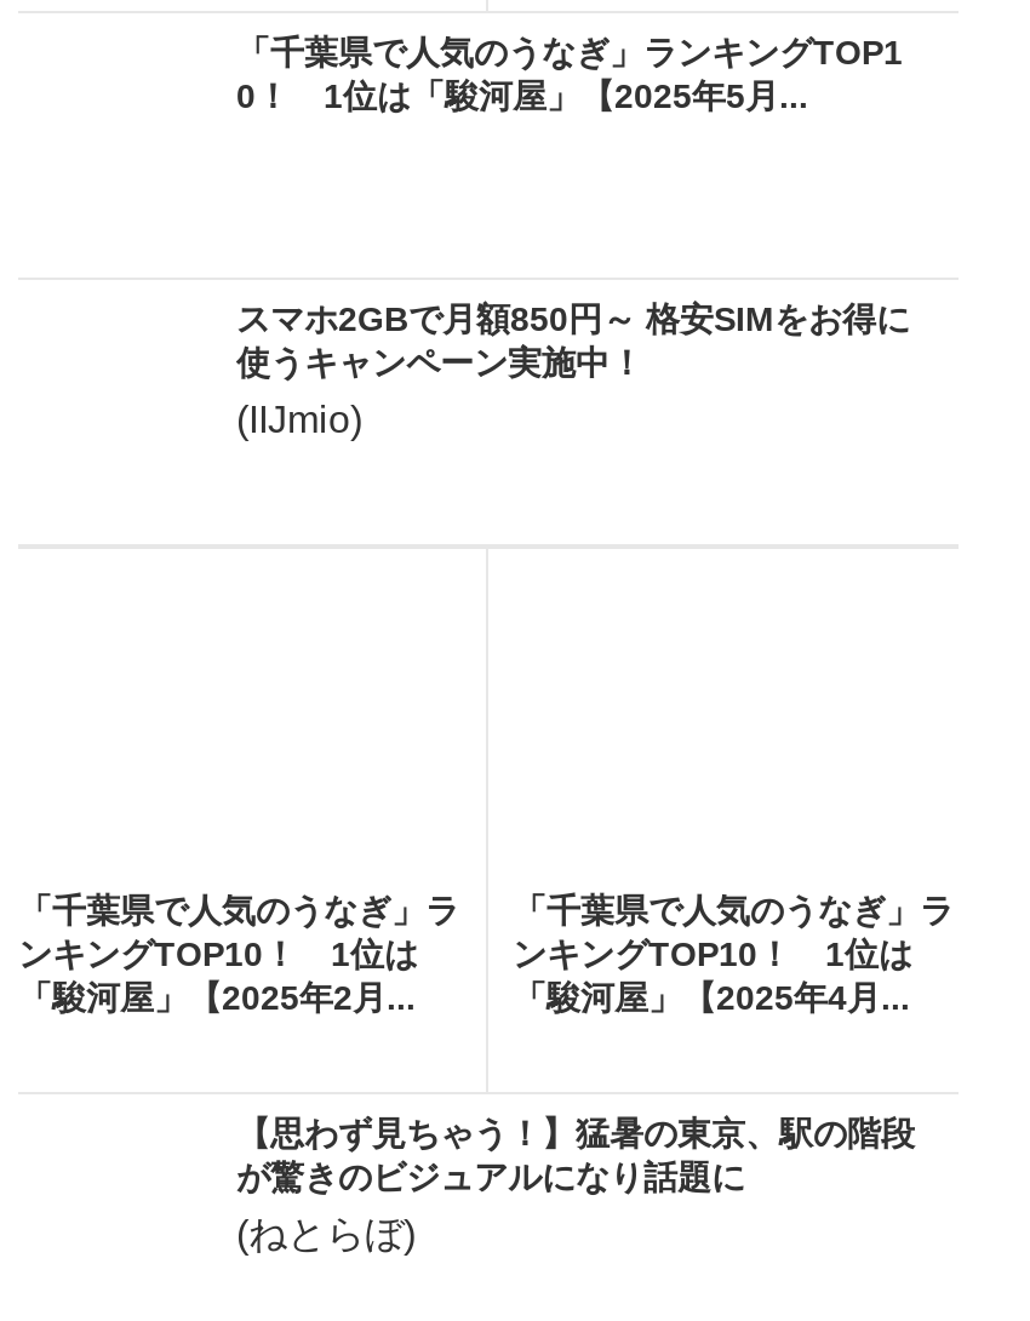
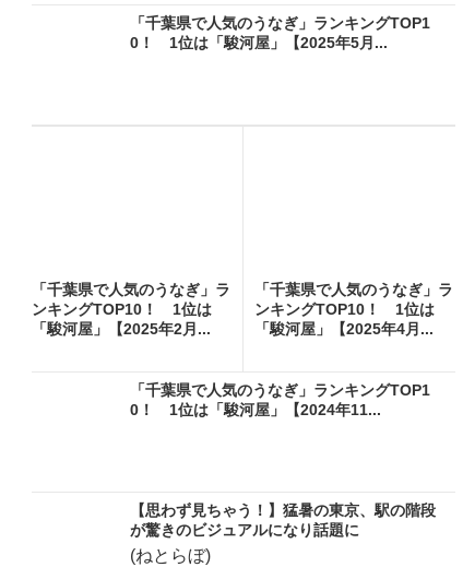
[236,299,910,439] スマホ2GBで月額850円～ 格安SIMをお得に | 使うキャンペーン実施中！ | (IIJmio) -> none
moved [18,890,954,1016] -> [32,281,453,337]: 「千葉県で人気のうなぎ」ラ | ンキングTOP10！ 1位は | 「駿河屋」【2025年2月... | 「千葉県で人気のうなぎ」ラ | ンキングTOP10！ 1位は | 「駿河屋」【2025年4月...
none -> [130,381,430,418] 「千葉県で人気のうなぎ」ランキングTOP1 | 0！ 1位は「駿河屋」【2024年11...

